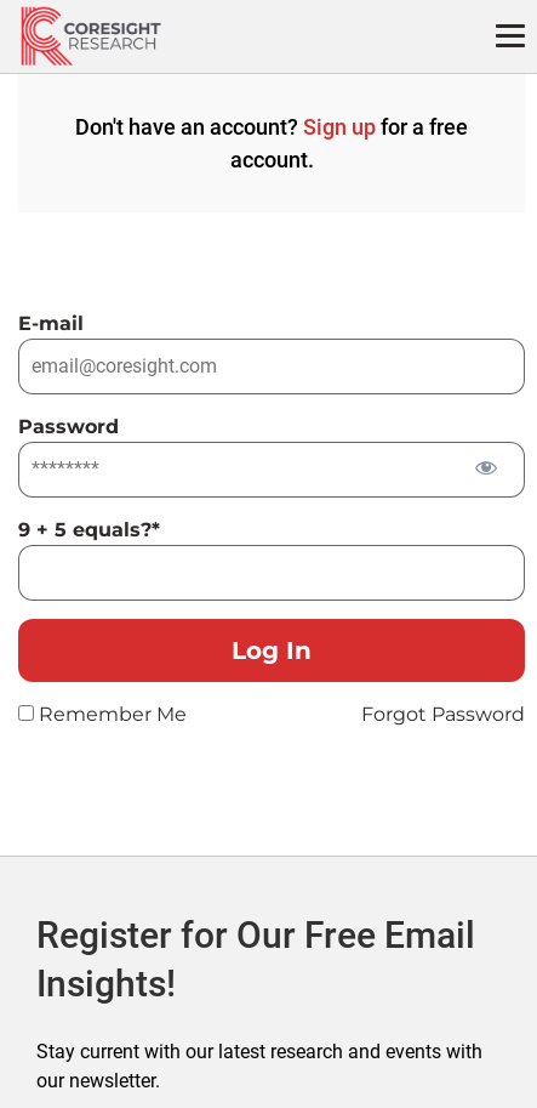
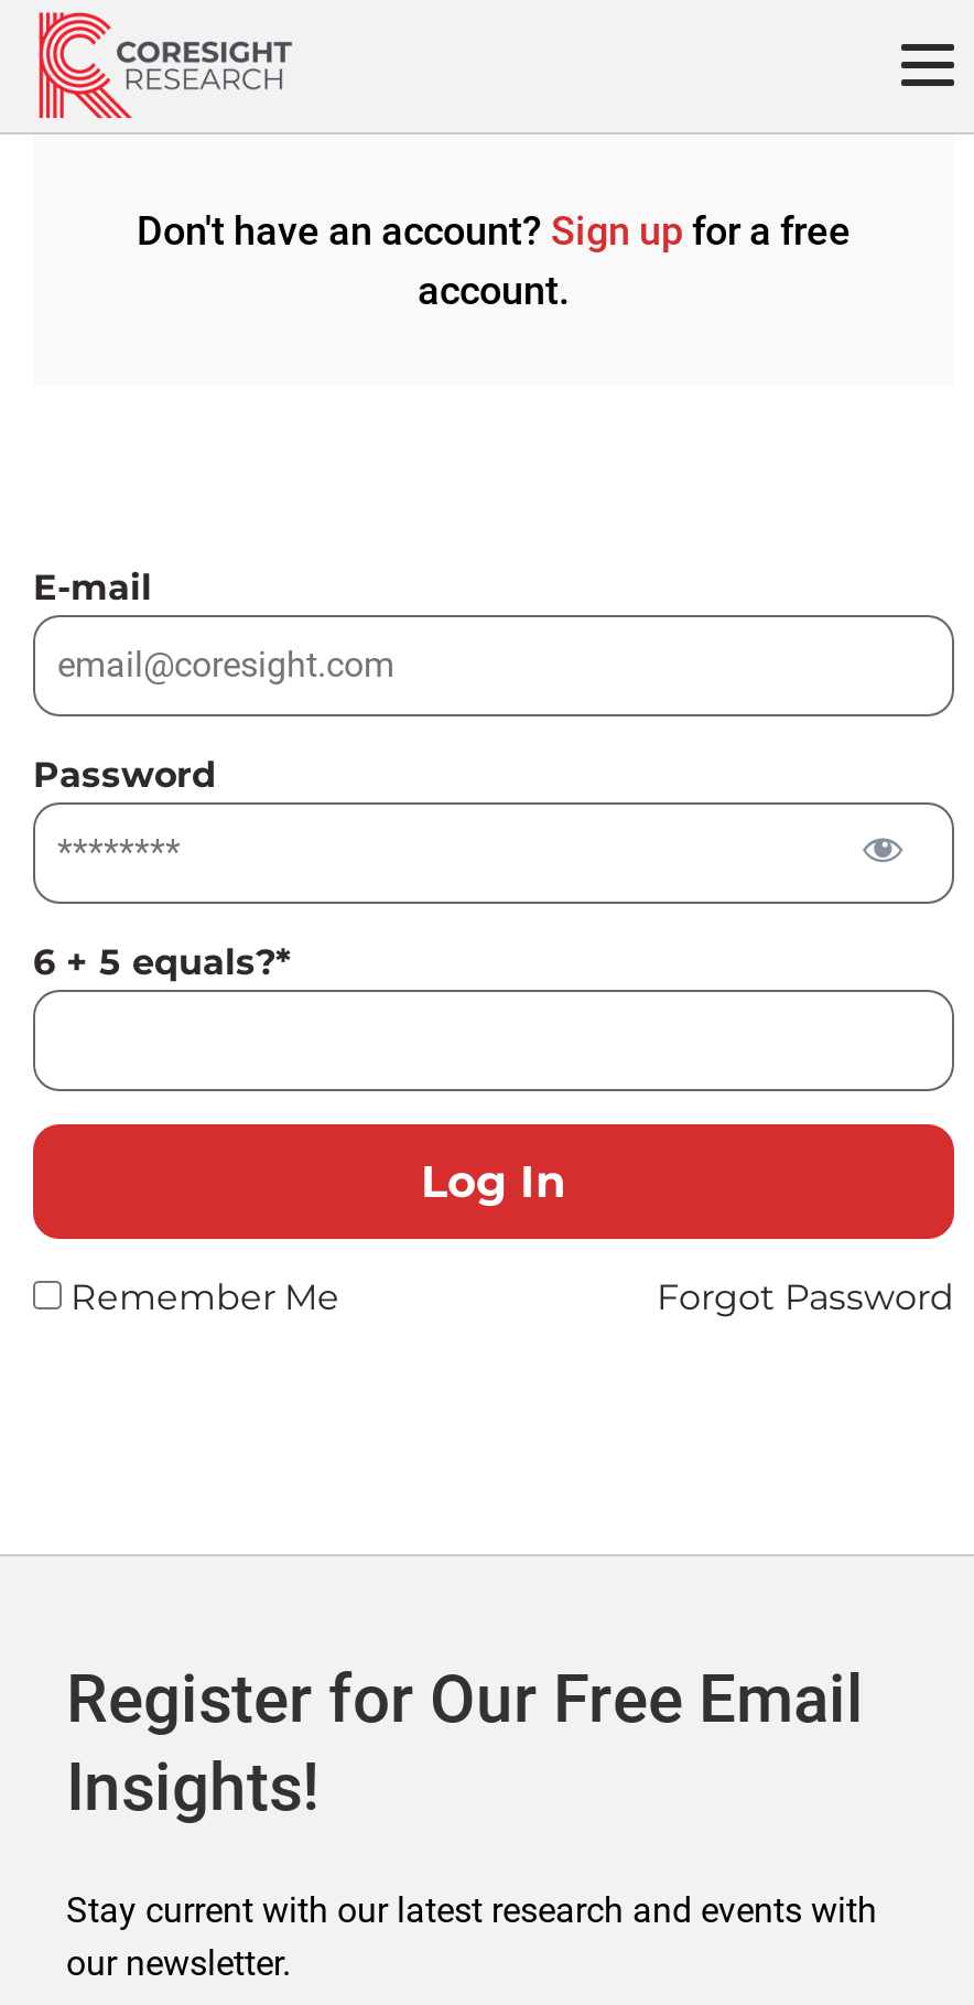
[18,518,160,541] 9 + 5 equals?* -> [33,940,291,982] 6 + 5 equals?*

